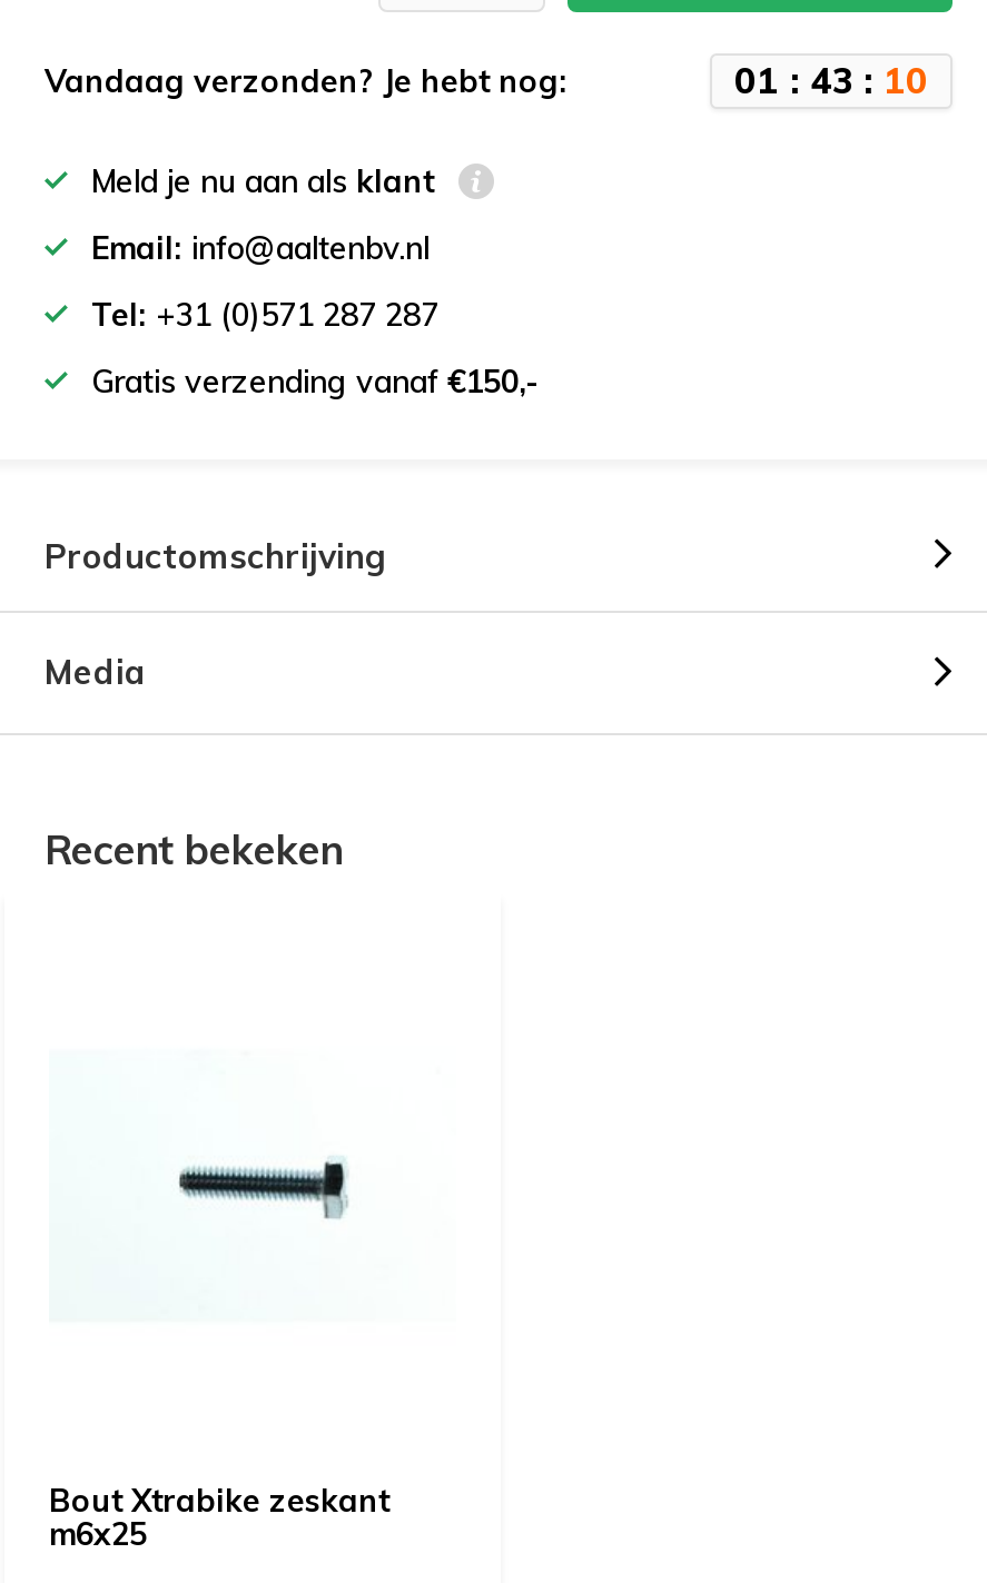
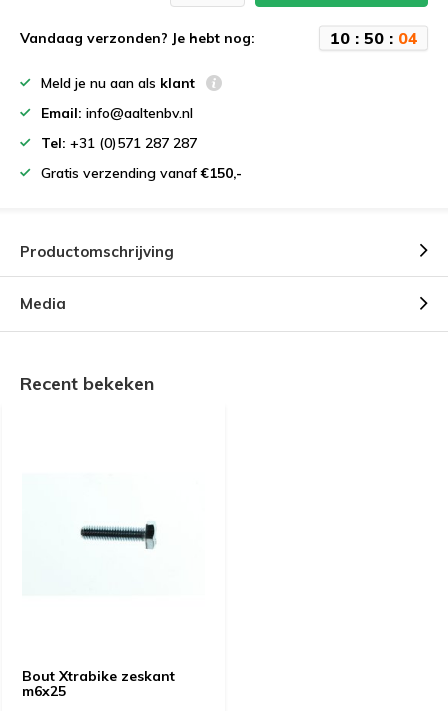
[734,59,928,103] 01: 43: 10 -> [329,28,417,48] 10: 50: 04

